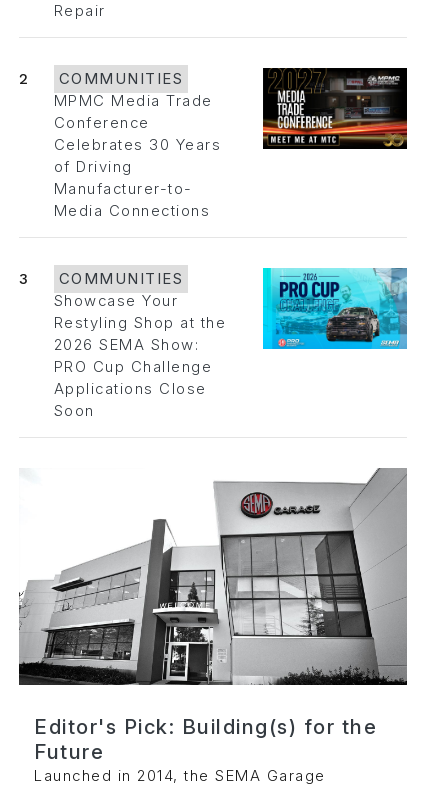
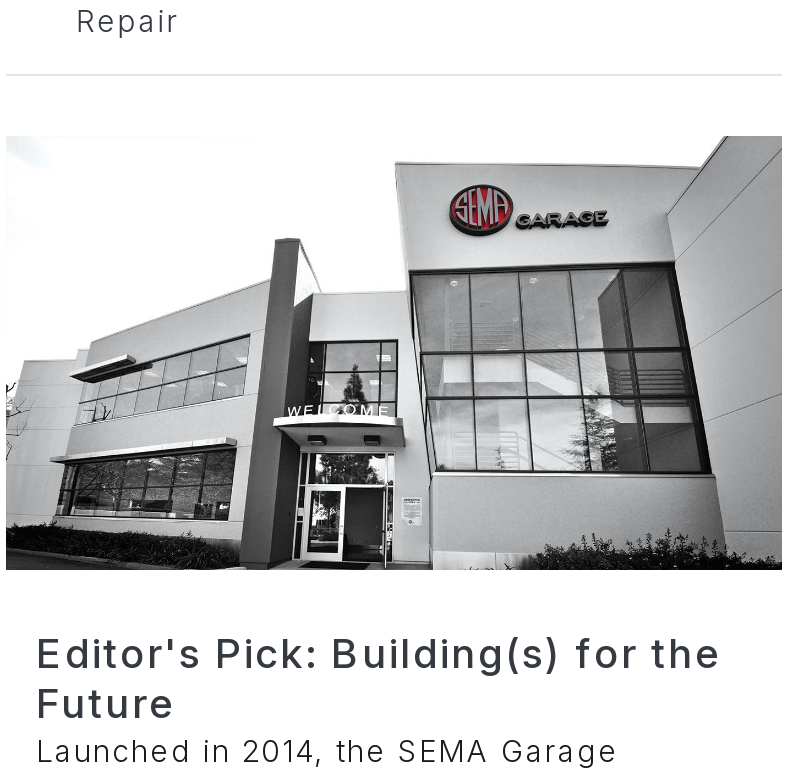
[19,70,221,220] 2 | COMMUNITIES | MPMC Media Trade | Conference | Celebrates 30 Years | of Driving | Manufacturer-to- | Media Connections -> none
[262,67,408,150] [image] -> none
[19,267,408,420] [image] | 3 | COMMUNITIES | Showcase Your | Restyling Shop at the | 2026 SEMA Show: | PRO Cup Challenge | Applications Close | Soon -> none

